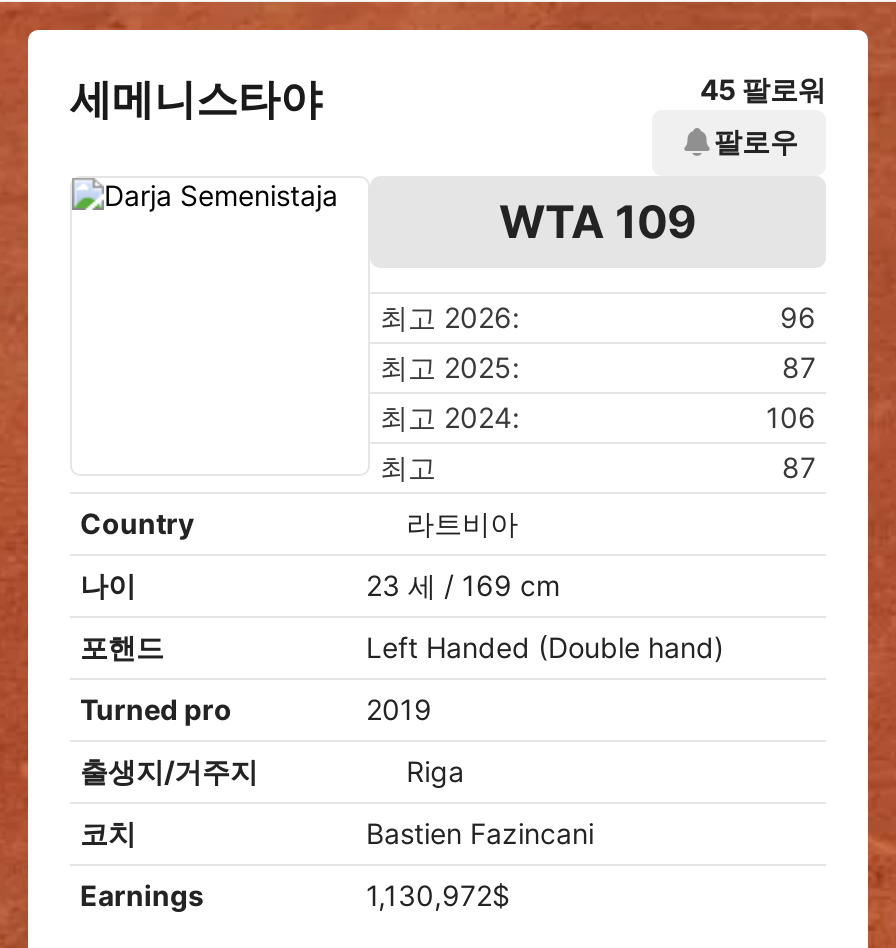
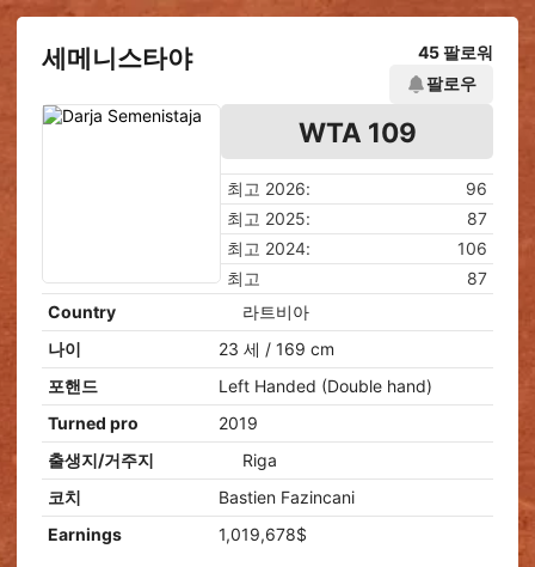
[366,877,510,911] 1,130,972$ -> [219,524,307,545] 1,019,678$

